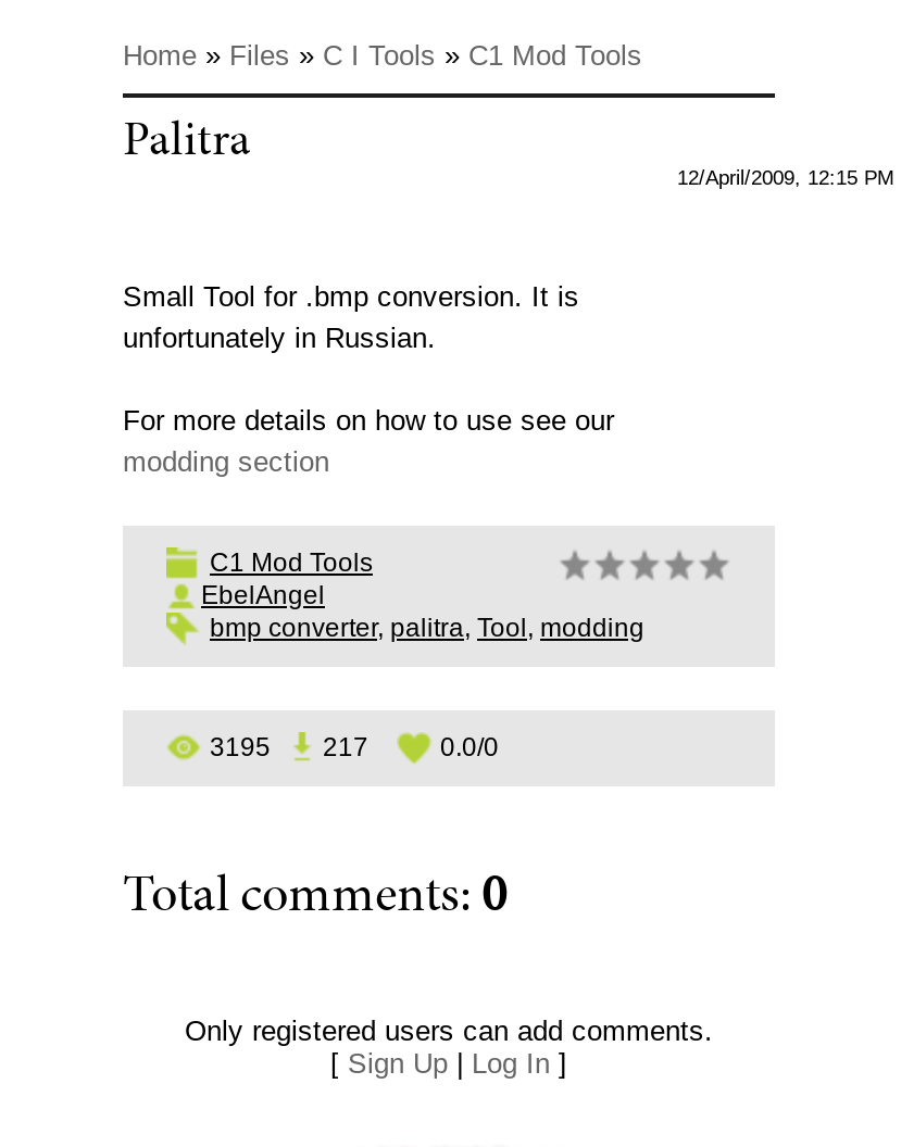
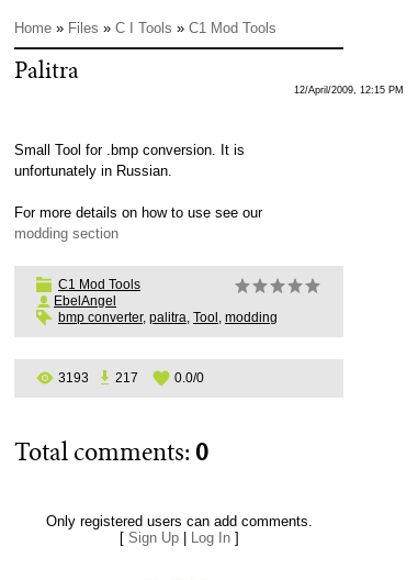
[210,732,368,762] 3195 217 -> [58,370,138,386] 3193 217

